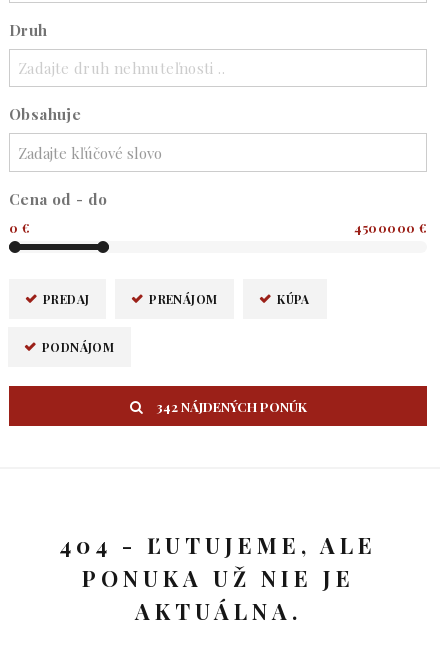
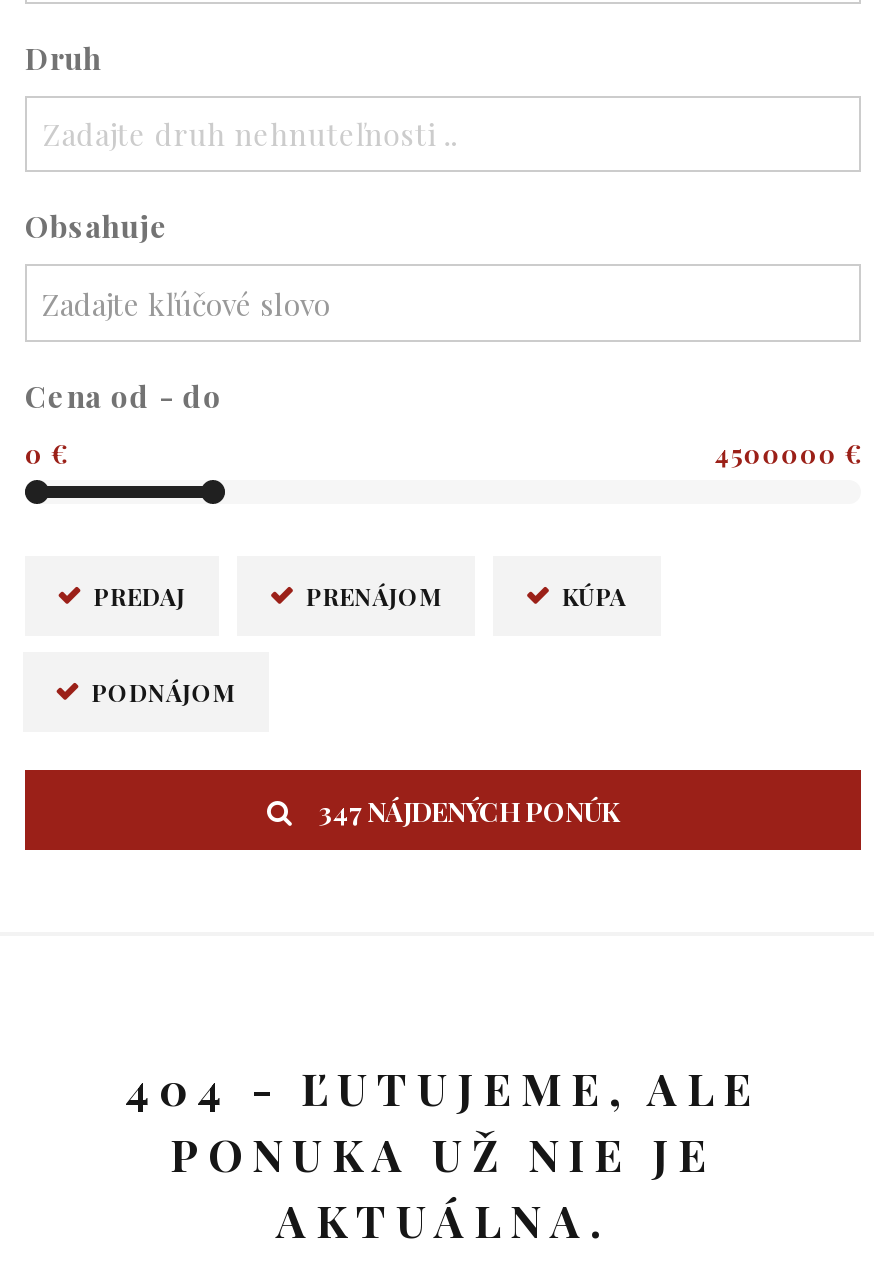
[155,397,306,415] 342 NÁJDENÝCH PONÚK -> [319,792,619,828] 347 NÁJDENÝCH PONÚK

